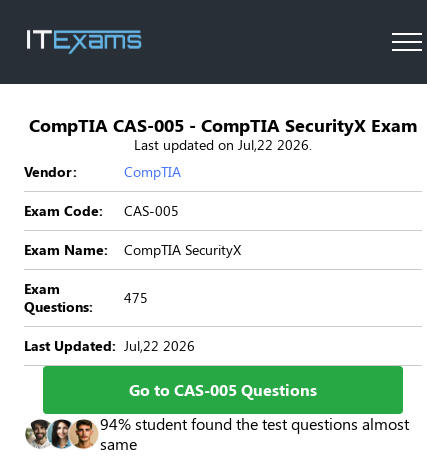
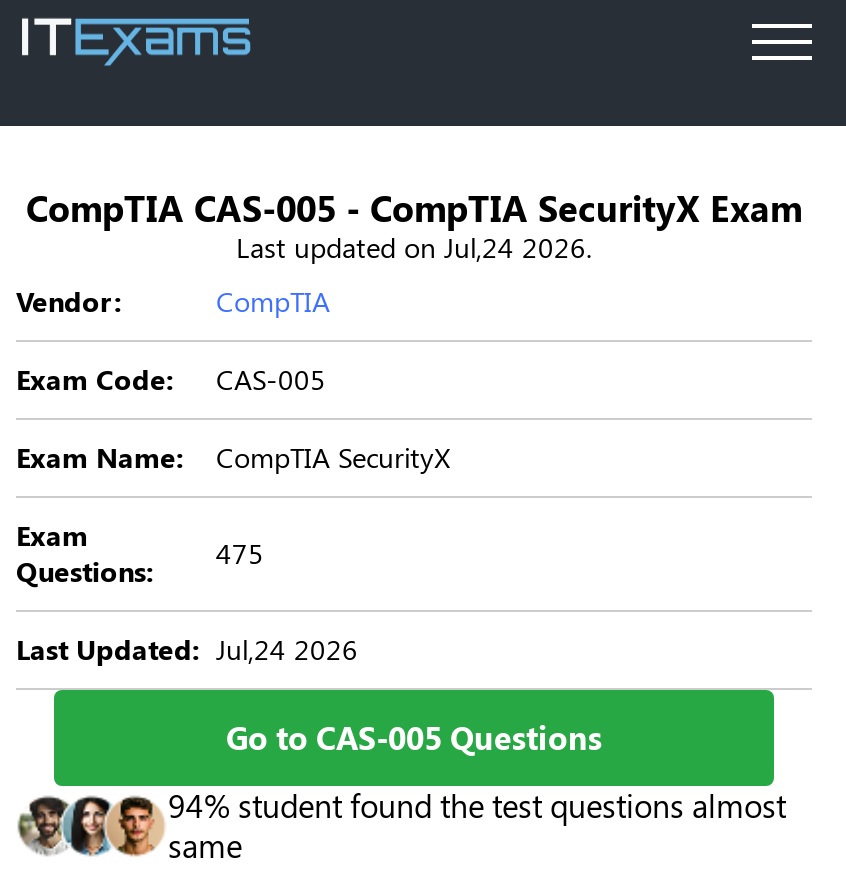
[134,135,312,154] Last updated on Jul,22 2026. -> [236,228,592,266] Last updated on Jul,24 2026.
[24,336,195,355] Last Updated: Jul,22 2026 -> [16,630,358,668] Last Updated: Jul,24 2026

